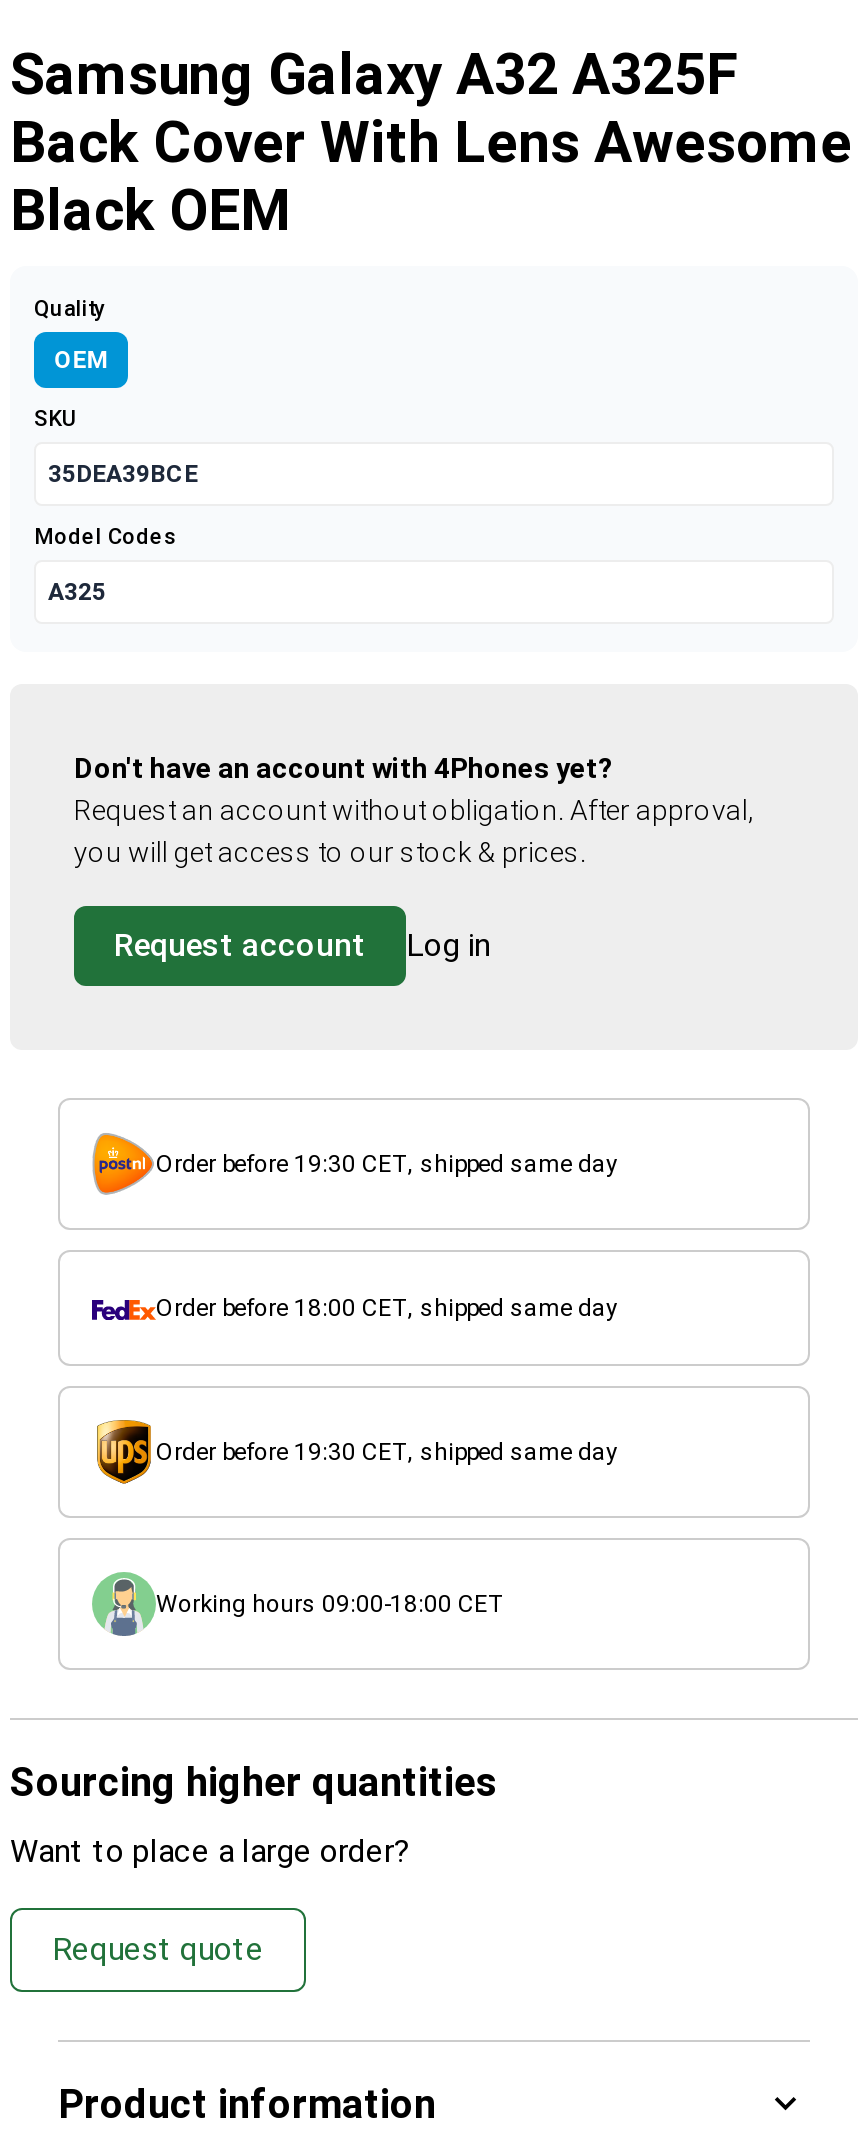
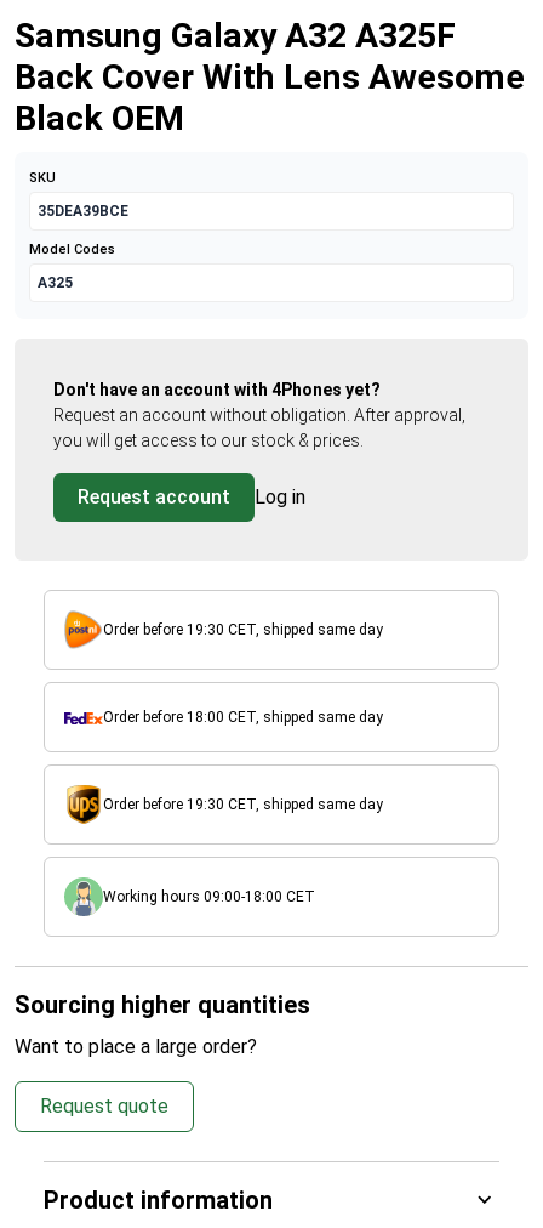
[34,296,108,374] Quality | OEM -> none

